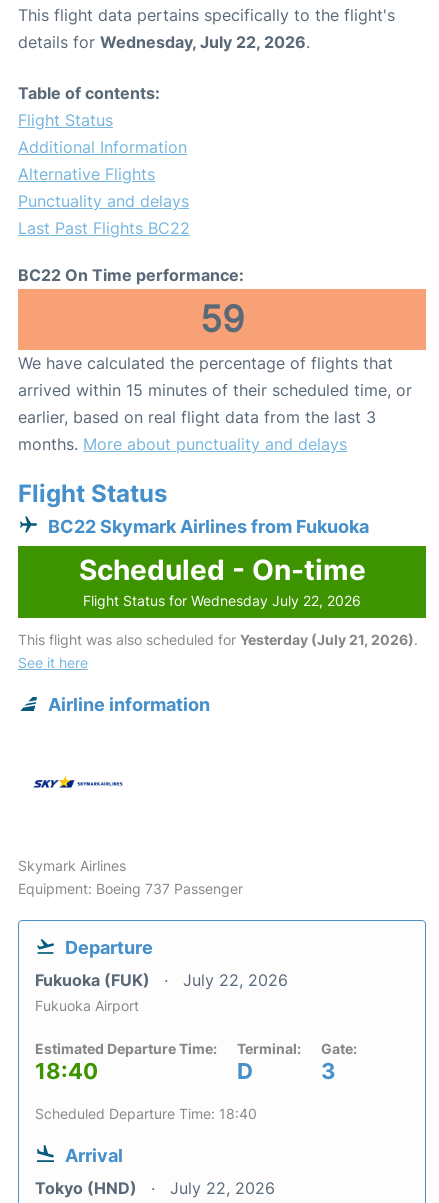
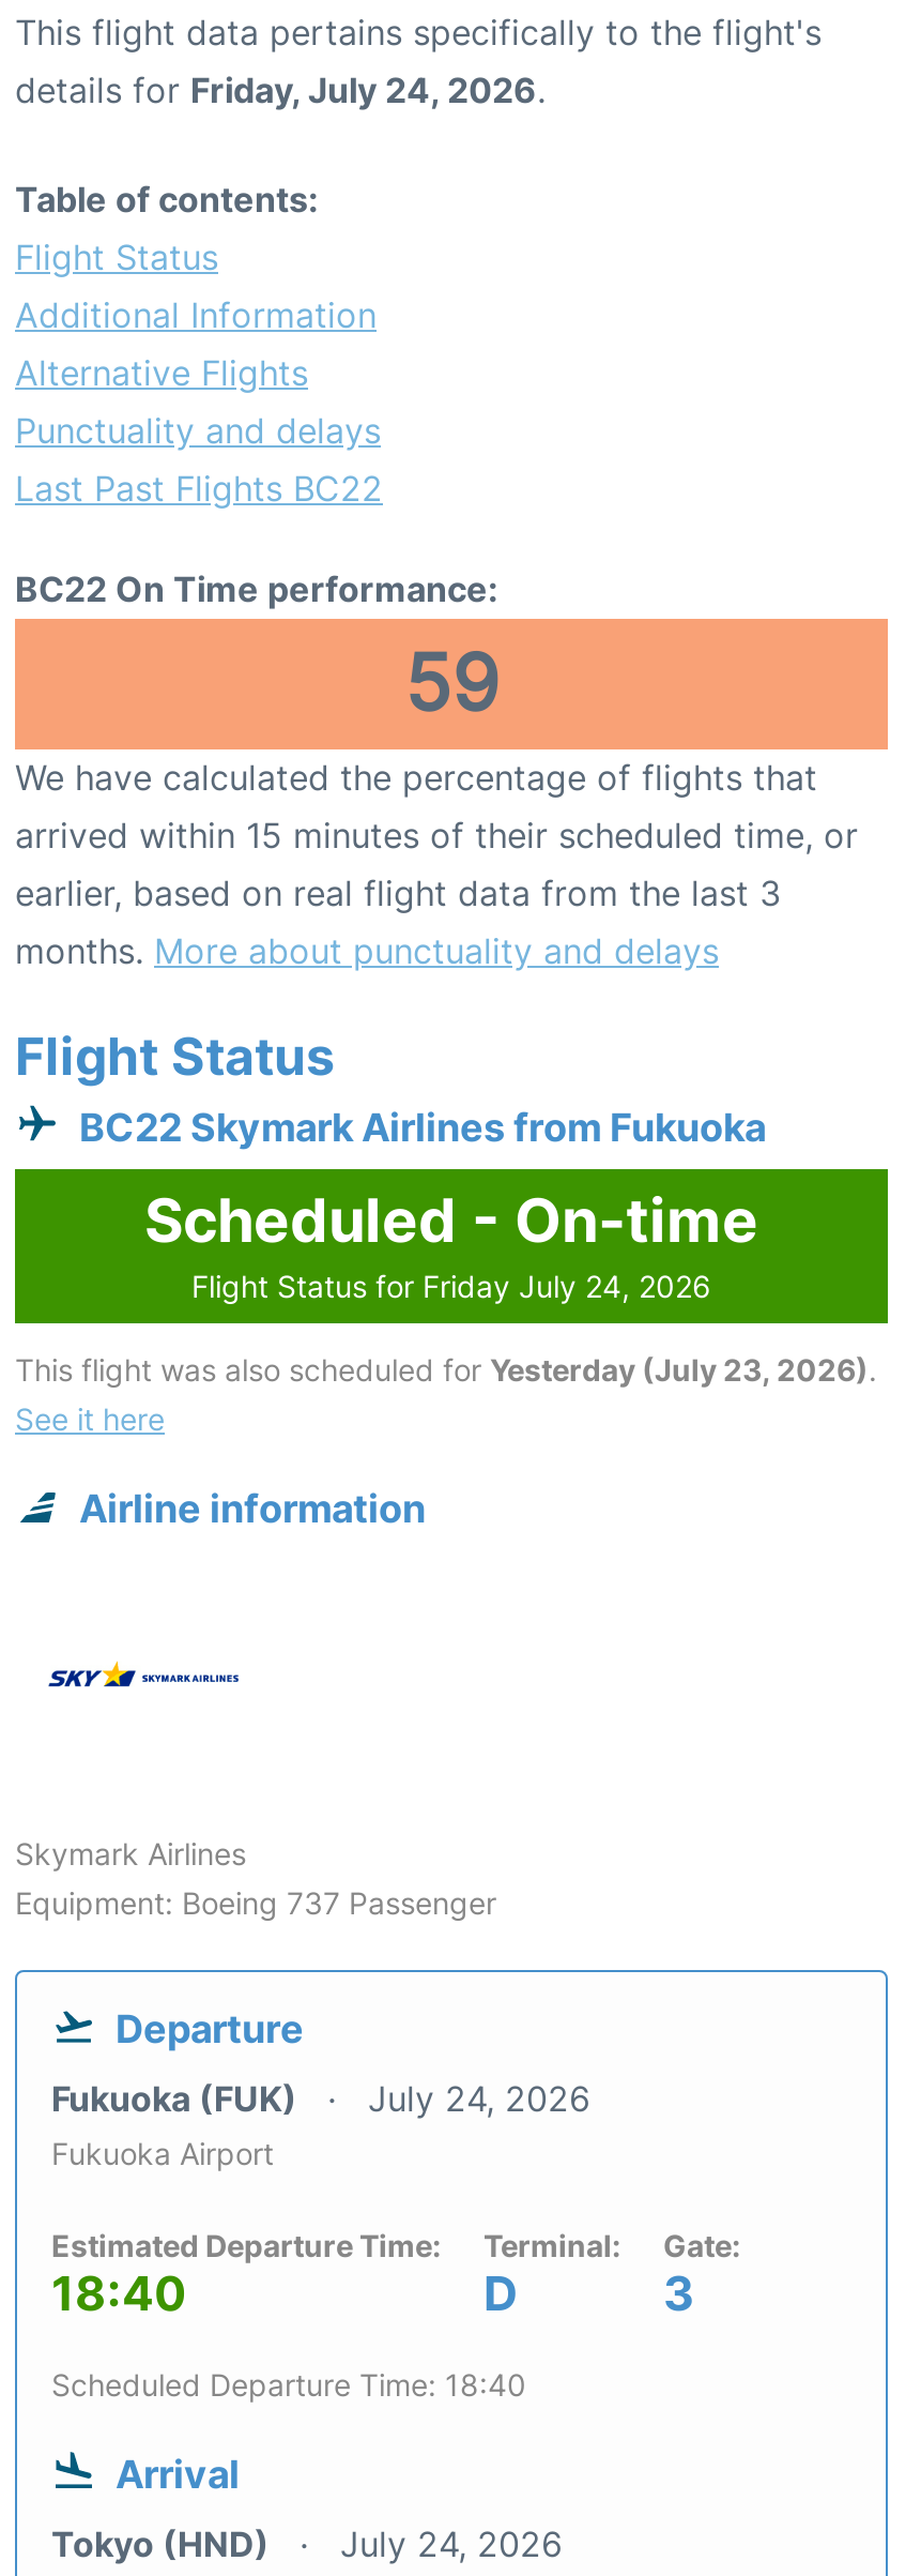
[18,32,310,52] details for Wednesday, July 22, 2026. -> [15,69,546,111] details for Friday, July 24, 2026.
[83,592,361,609] Flight Status for Wednesday July 22, 2026 -> [191,1268,711,1304] Flight Status for Friday July 24, 2026
[18,631,418,648] This flight was also scheduled for Yesterday (July 21, 2026). -> [15,1351,877,1388] This flight was also scheduled for Yesterday (July 23, 2026).
[35,970,288,990] Fukuoka (FUK) July 22, 2026 -> [51,2077,590,2120] Fukuoka (FUK) July 24, 2026
[35,1178,275,1198] Tokyo (HND) July 22, 2026 -> [51,2522,563,2565] Tokyo (HND) July 24, 2026

